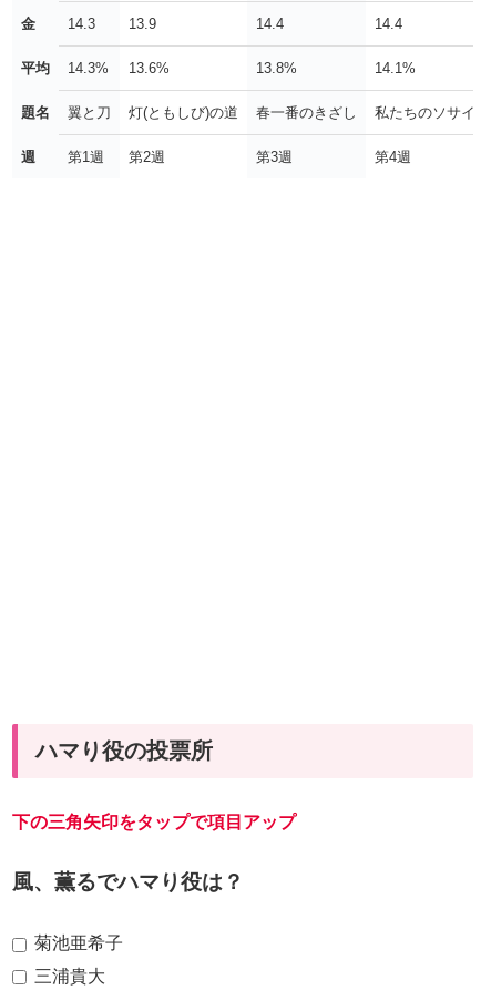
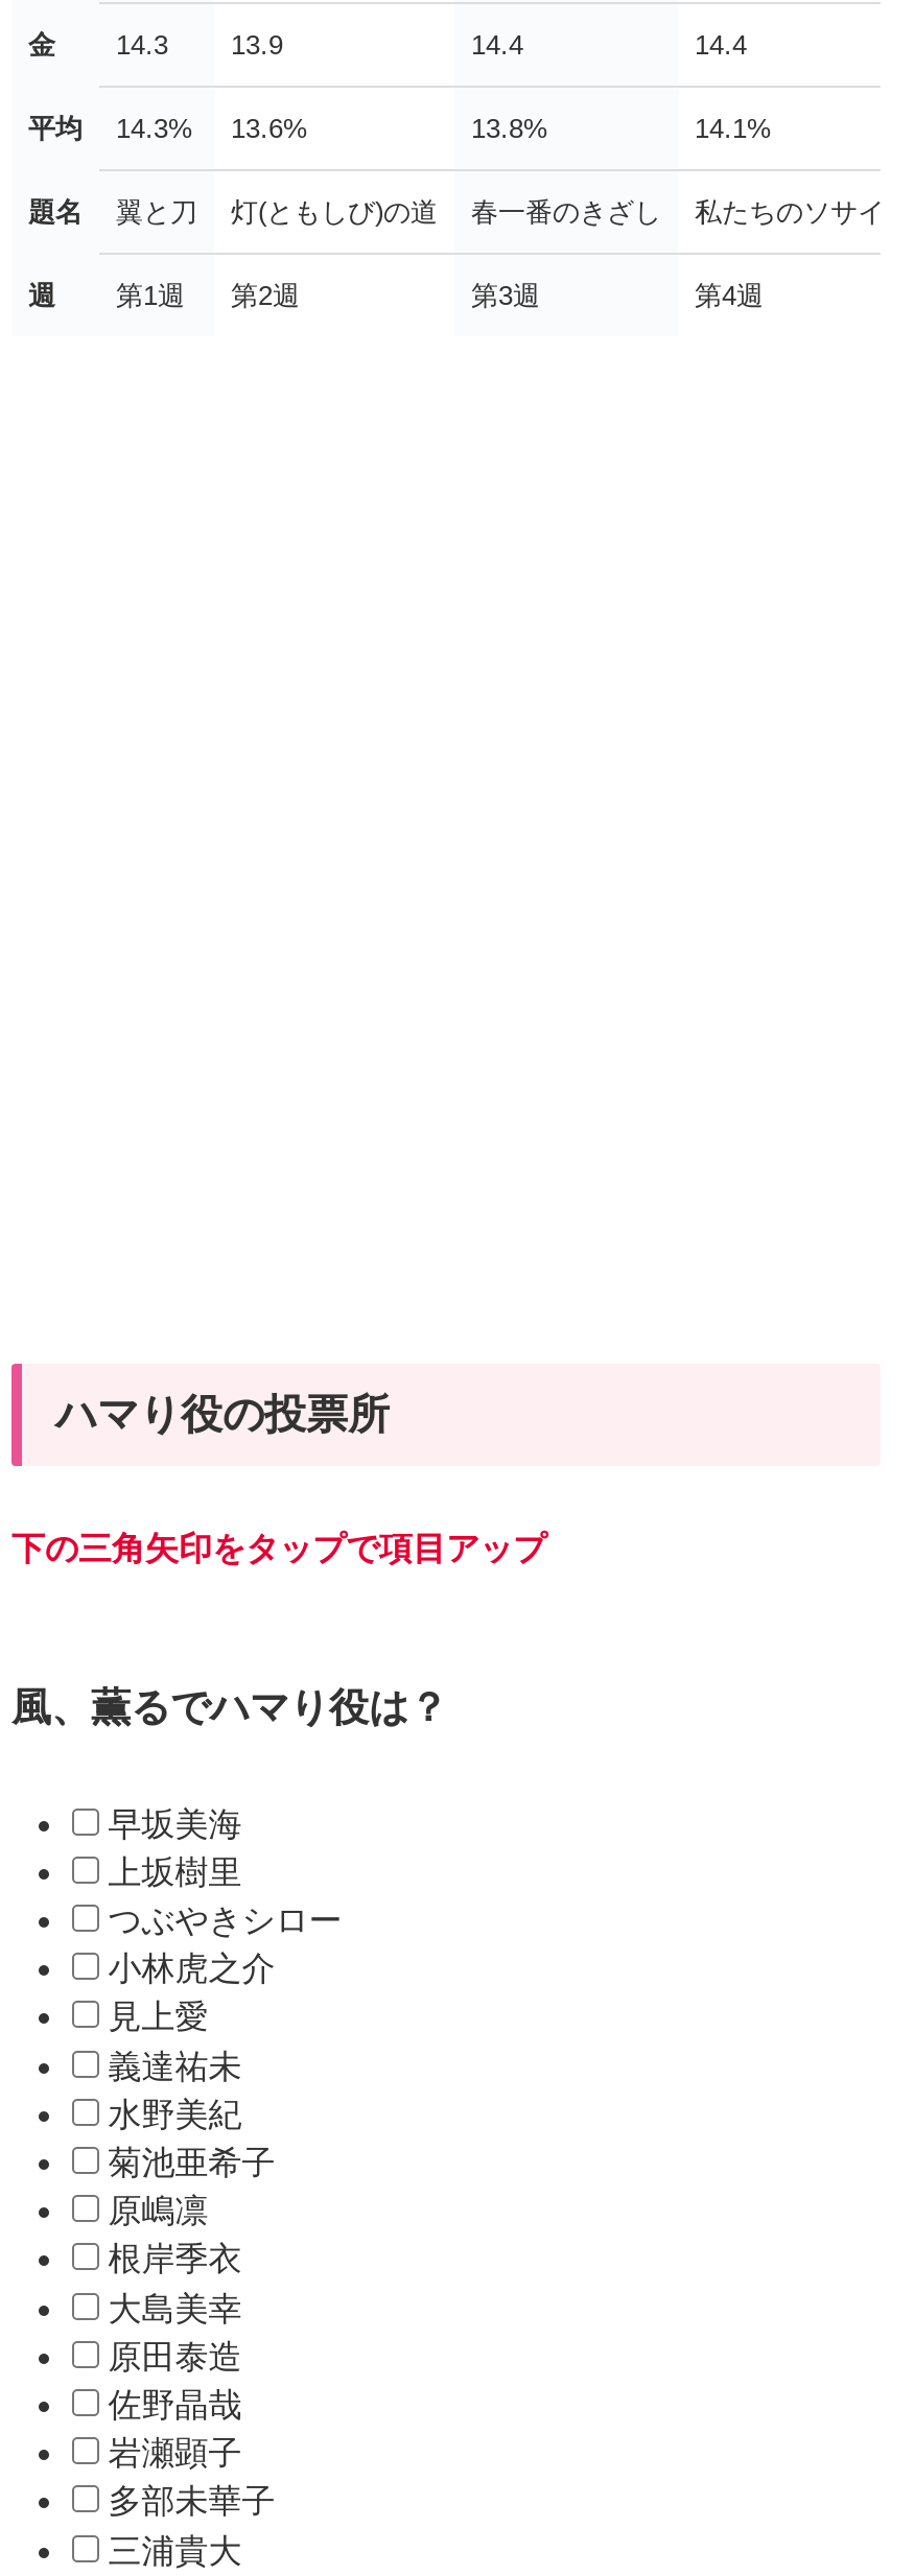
none -> [100,1806,342,2132] 早坂美海 | 上坂樹里 | つぶやきシロー | 小林虎之介 | 見上愛 | 義達祐未 | 水野美紀
none -> [100,2193,275,2519] 原嶋凛 | 根岸季衣 | 大島美幸 | 原田泰造 | 佐野晶哉 | 岩瀬顕子 | 多部未華子

